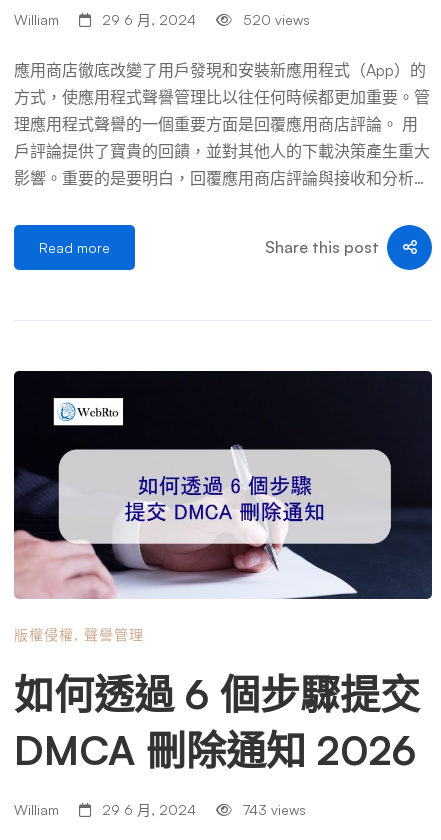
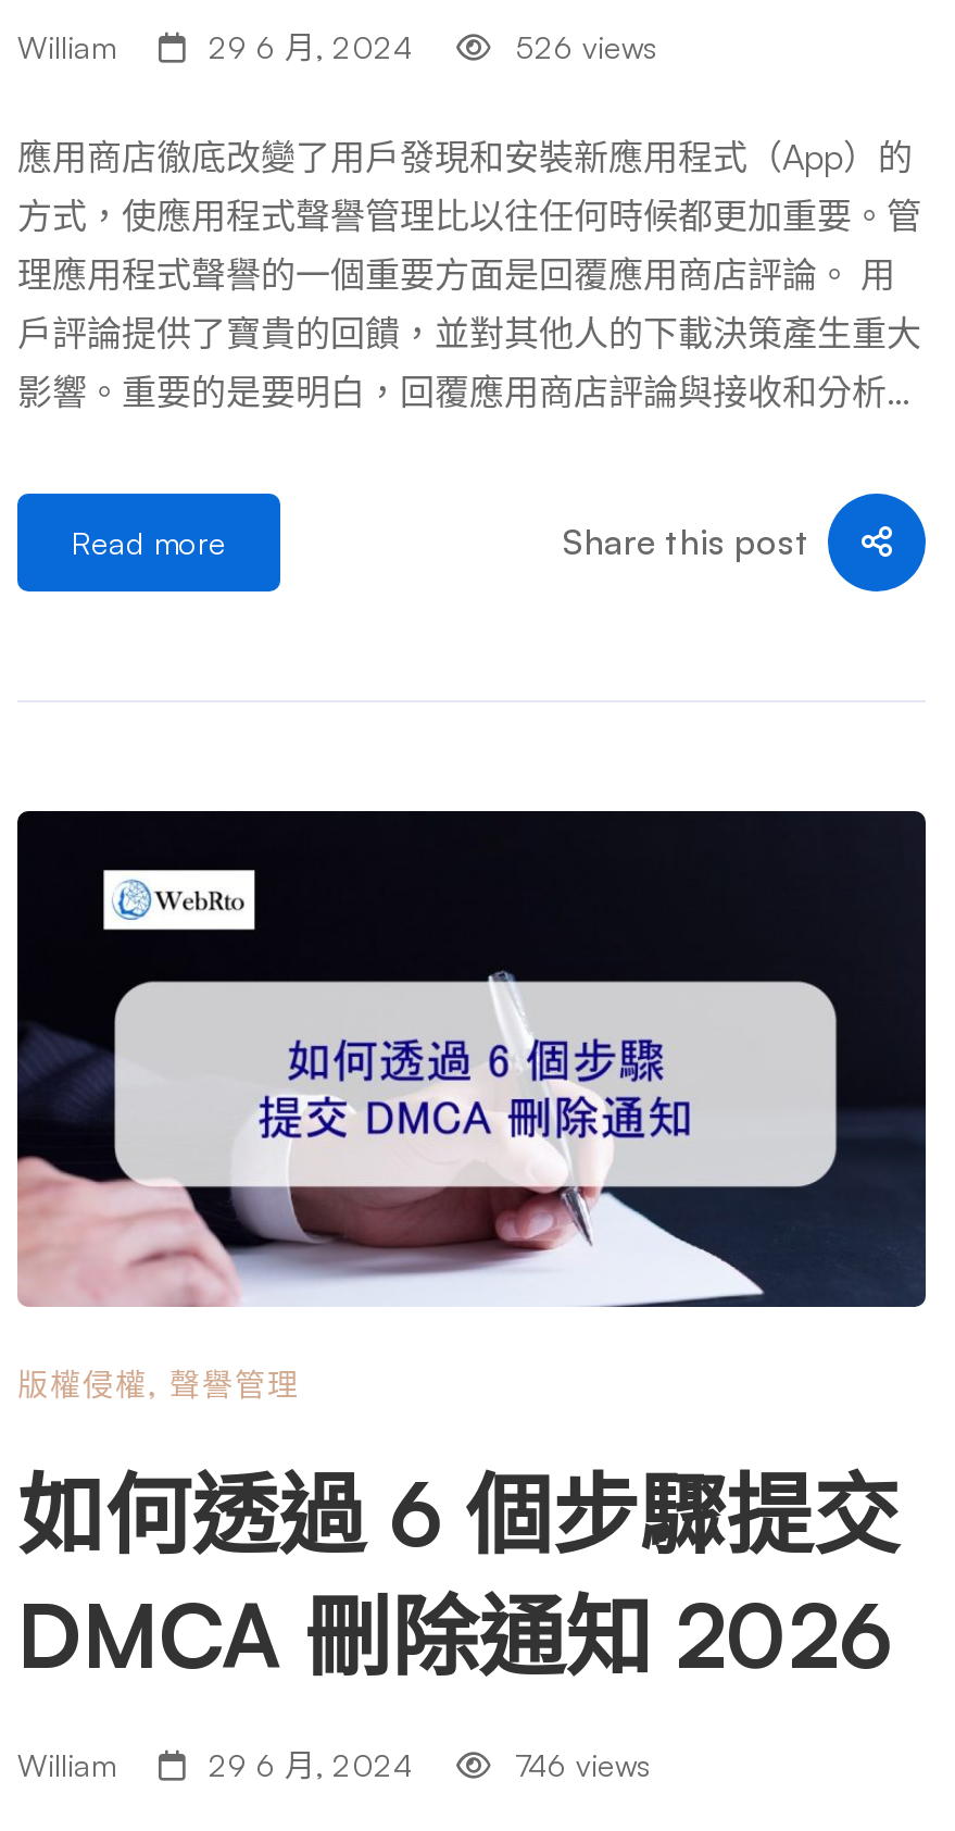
[239,11,310,28] 520 views -> [506,28,658,65] 526 views
[239,801,306,818] 743 views -> [506,1746,652,1783] 746 views

